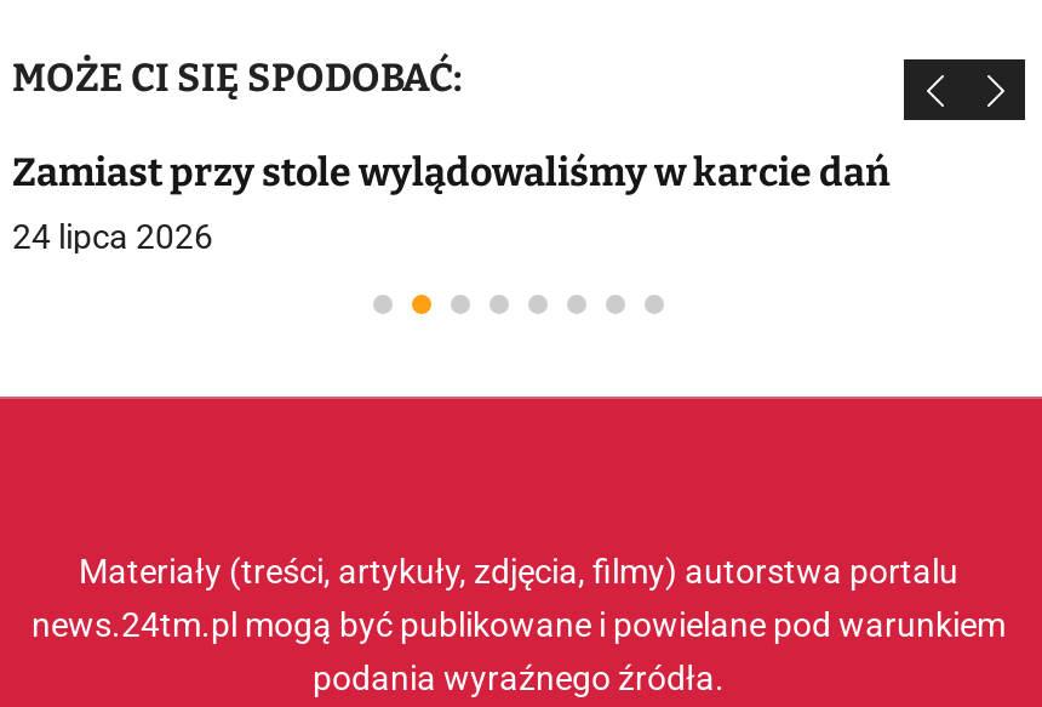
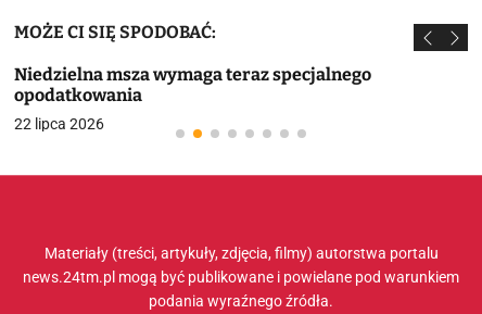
[12,149,889,195] Zamiast przy stole wylądowaliśmy w karcie dań -> [14,64,371,105] Niedzielna msza wymaga teraz specjalnego | opodatkowania
[12,217,213,256] 24 lipca 2026 -> [14,115,104,133] 22 lipca 2026

